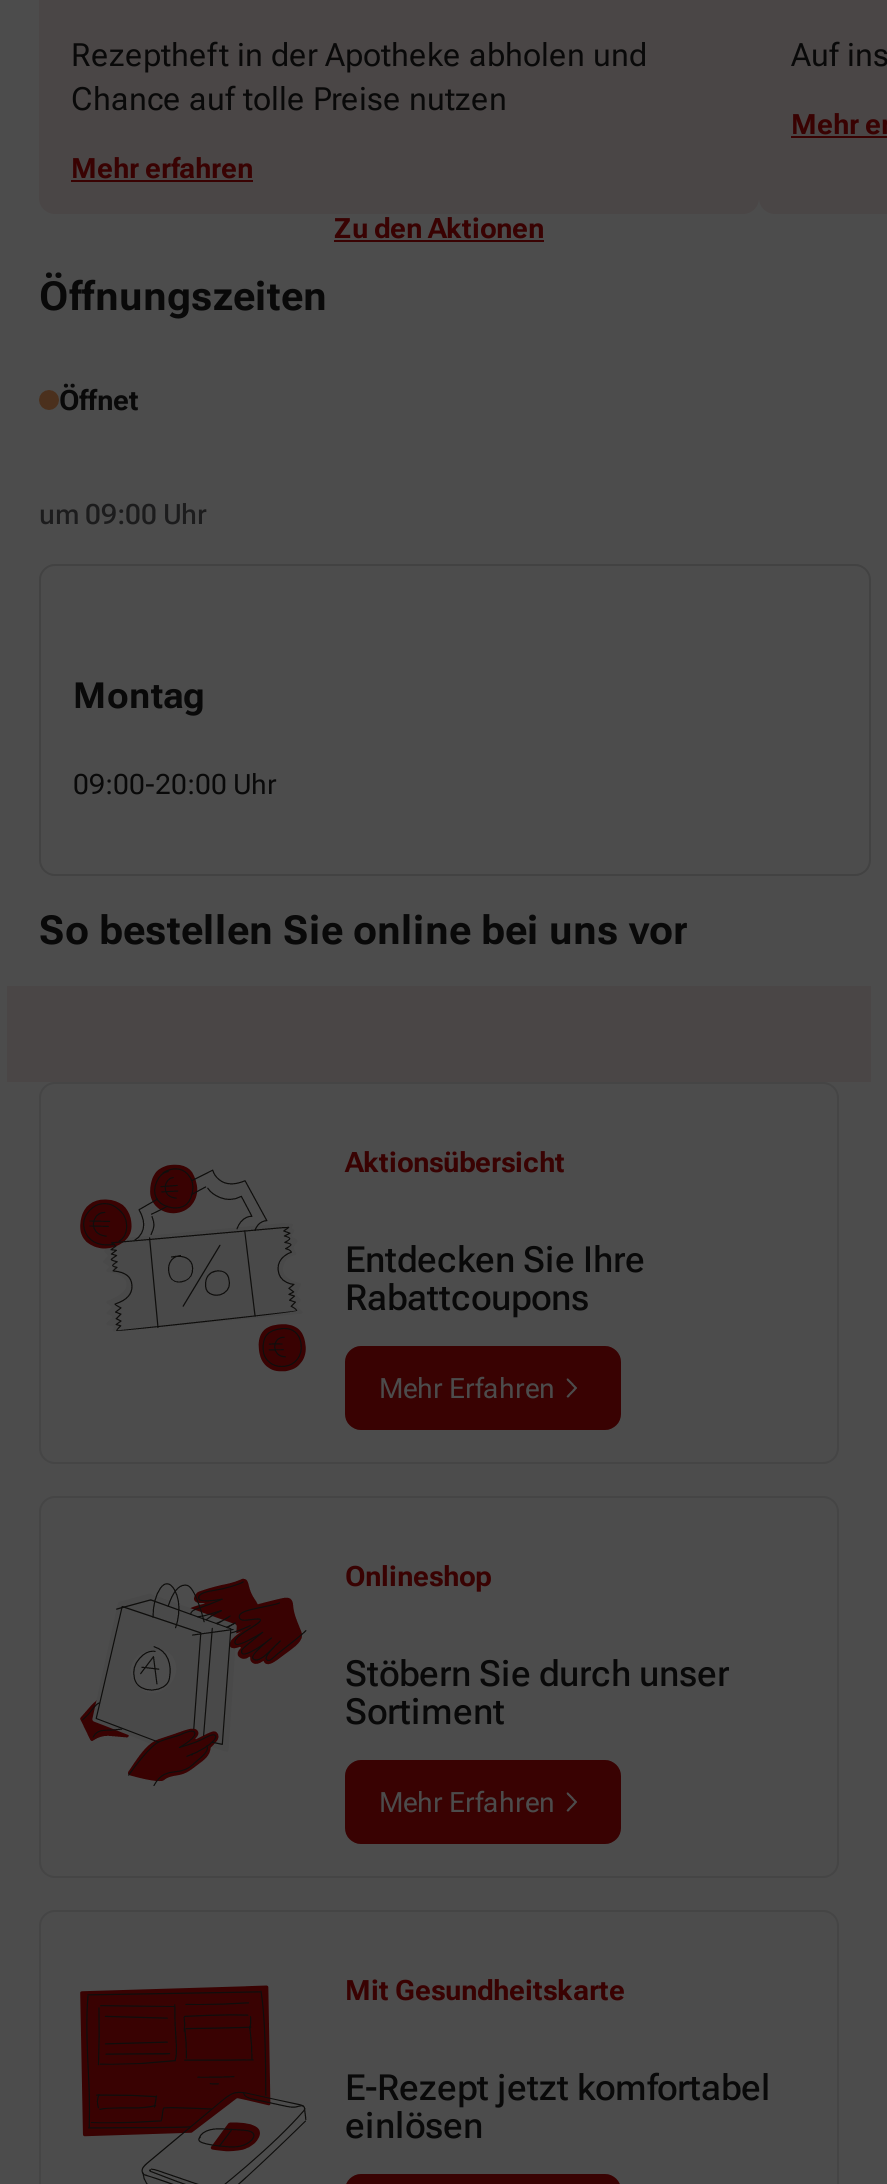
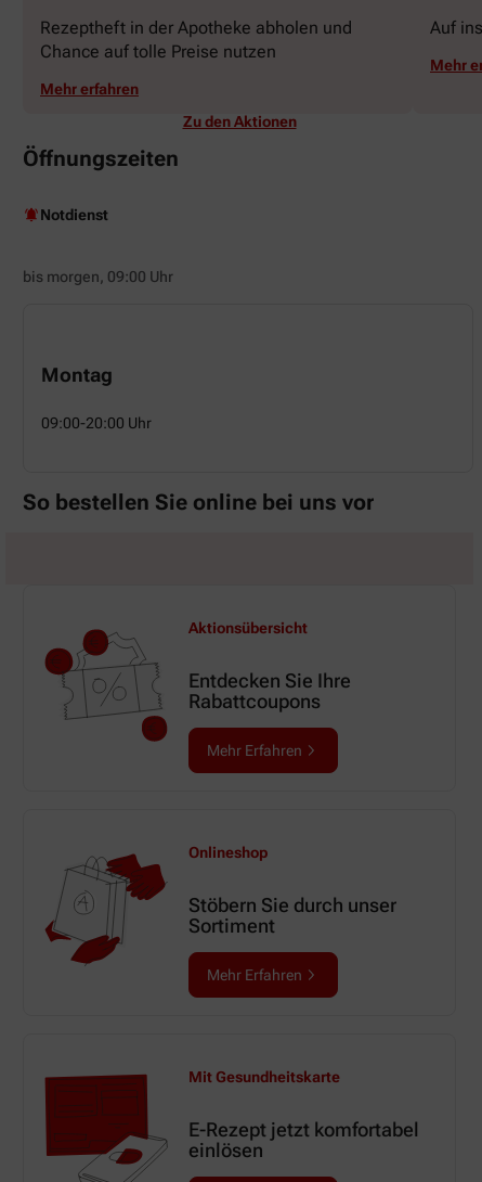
[59,384,139,416] Öffnet -> [40,206,108,223] Notdienst
[39,498,207,530] um 09:00 Uhr -> [23,268,173,285] bis morgen, 09:00 Uhr

